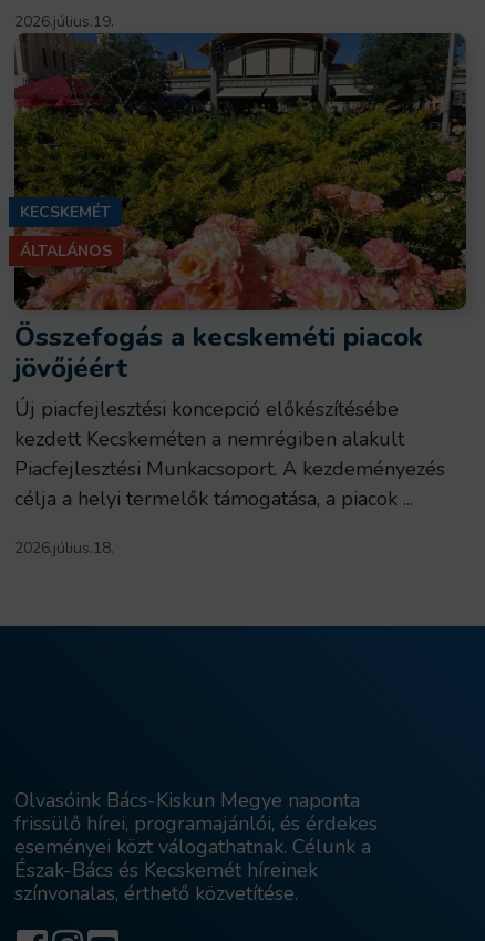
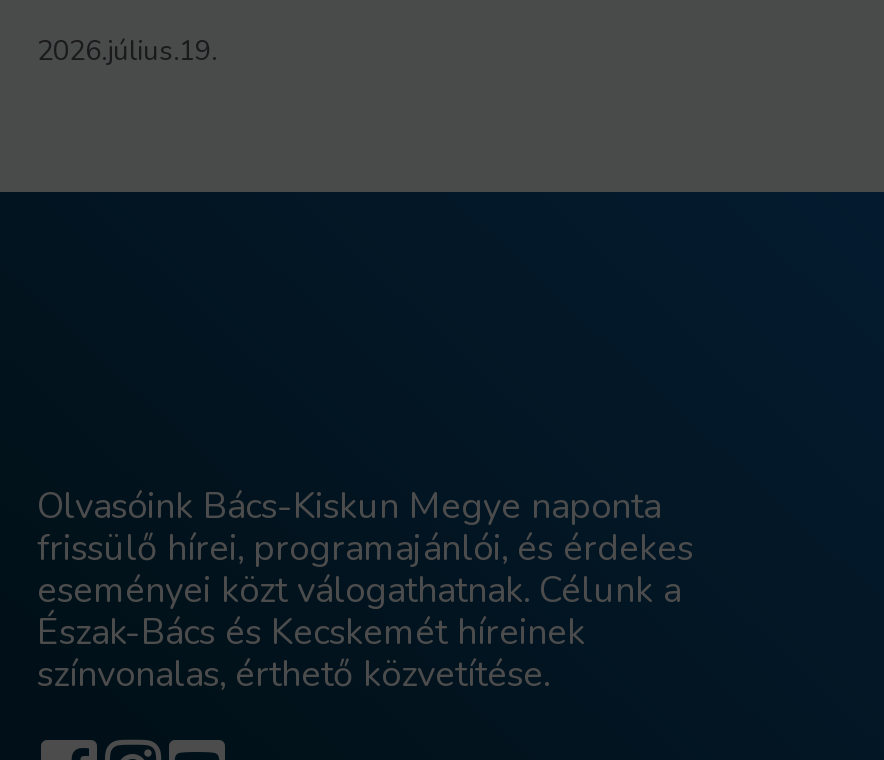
[13,32,467,559] [image] | KECSKEMÉT | ÁLTALÁNOS | Összefogás a kecskeméti piacok | jövőjéért | Új piacfejlesztési koncepció előkészítésébe | kezdett Kecskeméten a nemrégiben alakult | Piacfejlesztési Munkacsoport. A kezdeményezés | célja a helyi termelők támogatása, a piacok ... | 2026.július.18. -> none

